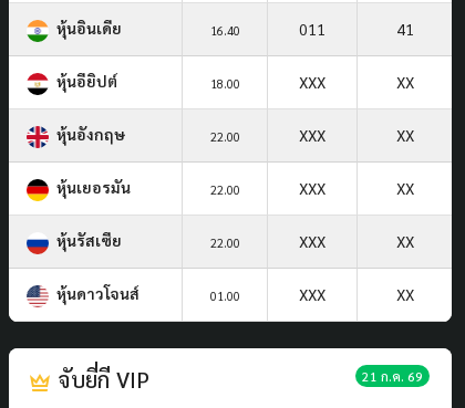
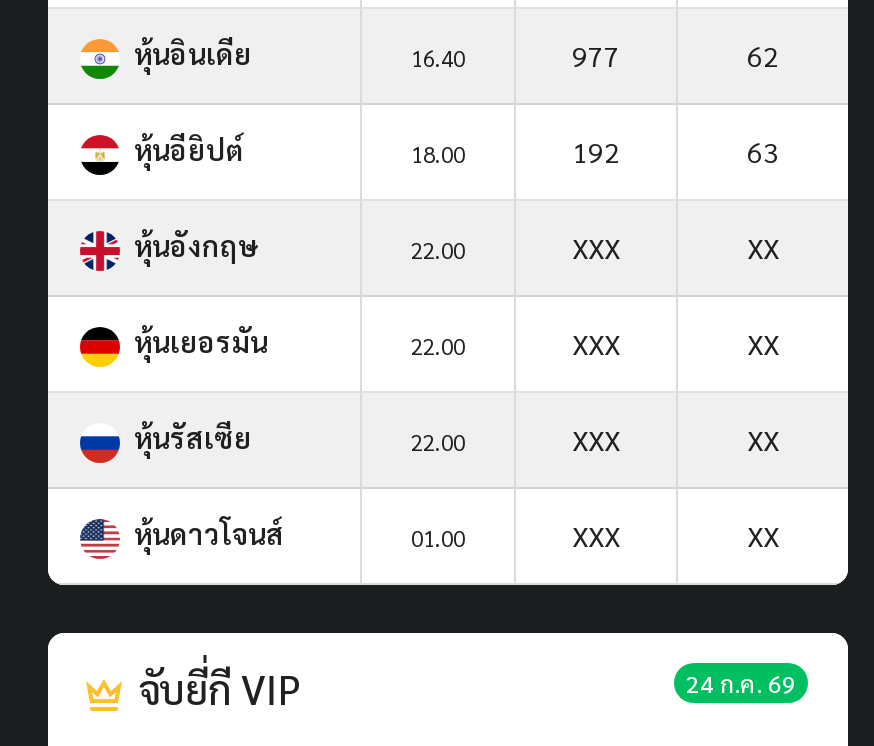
[299,19,325,38] 011 -> [572,37,620,73] 977
[396,19,414,38] 41 -> [747,37,779,73] 62
[299,72,414,92] XXX | XX -> [572,133,779,169] 192 | 63
[362,367,423,385] 21 ก.ค. 69 -> [686,667,796,699] 24 ก.ค. 69

